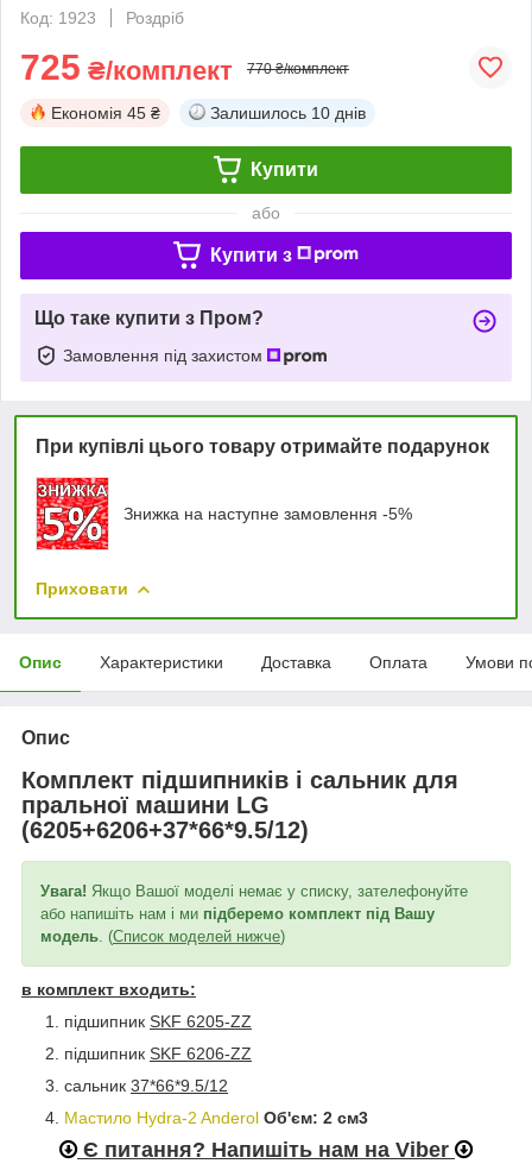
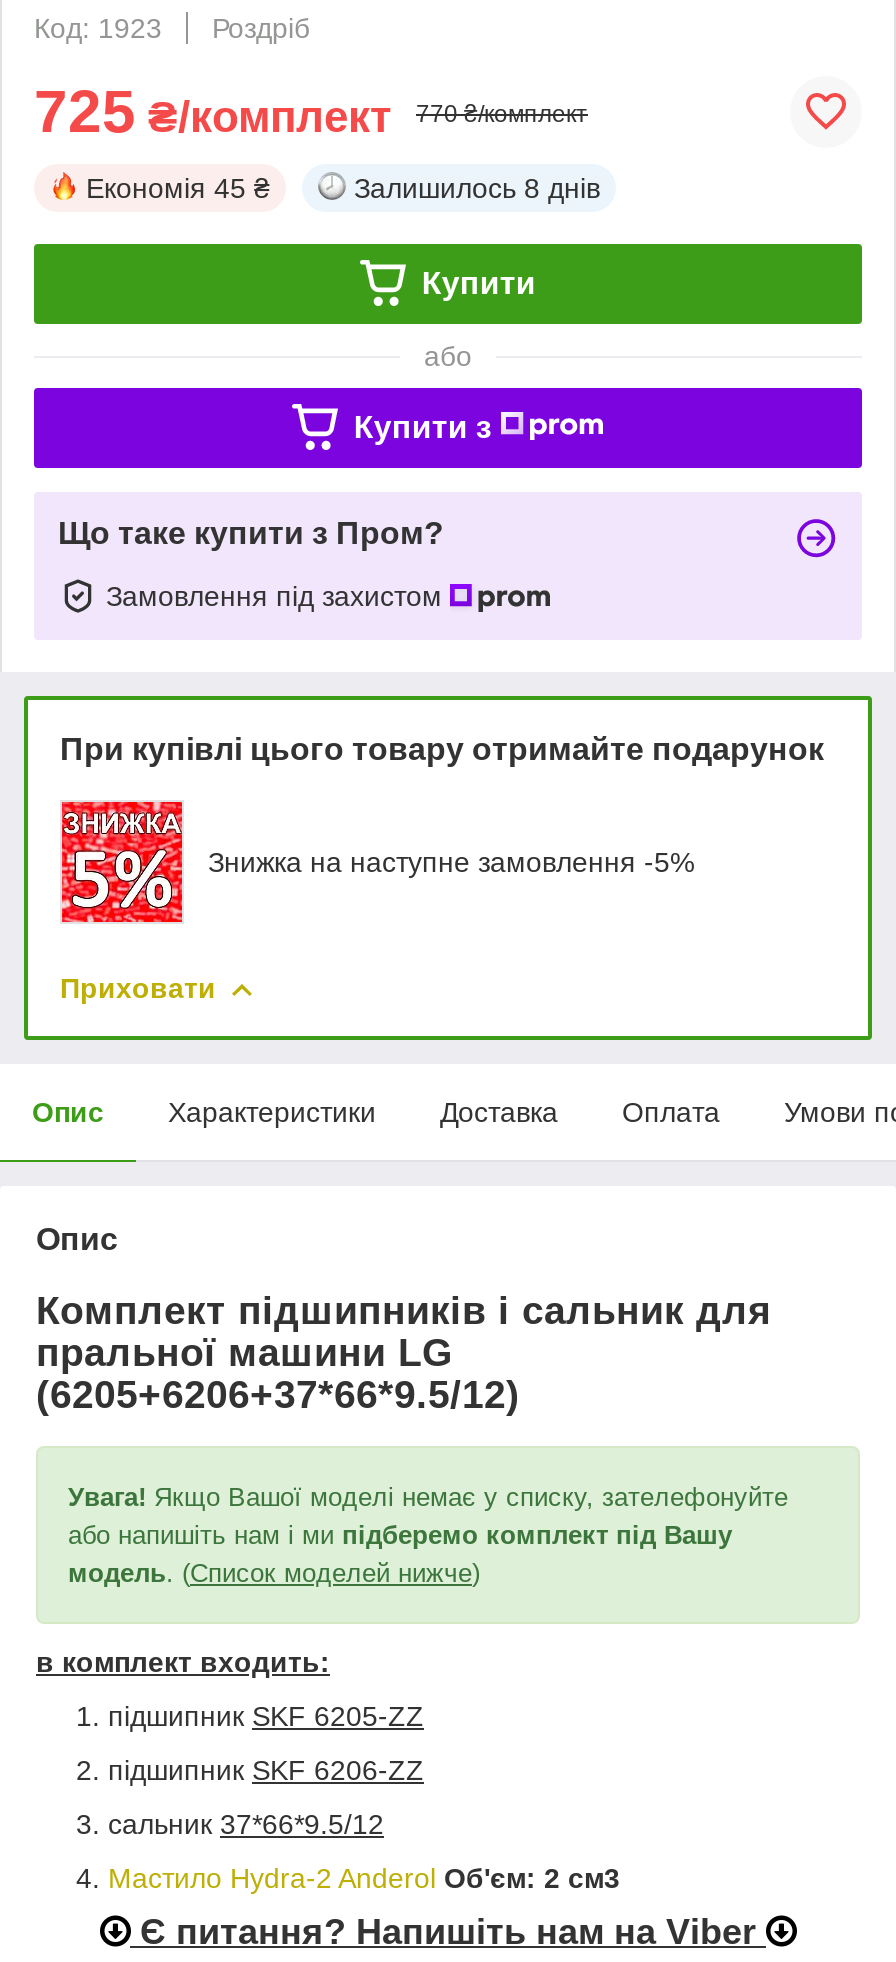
[210,103,366,122] Залишилось 10 днів -> [354,172,600,204] Залишилось 8 днів

